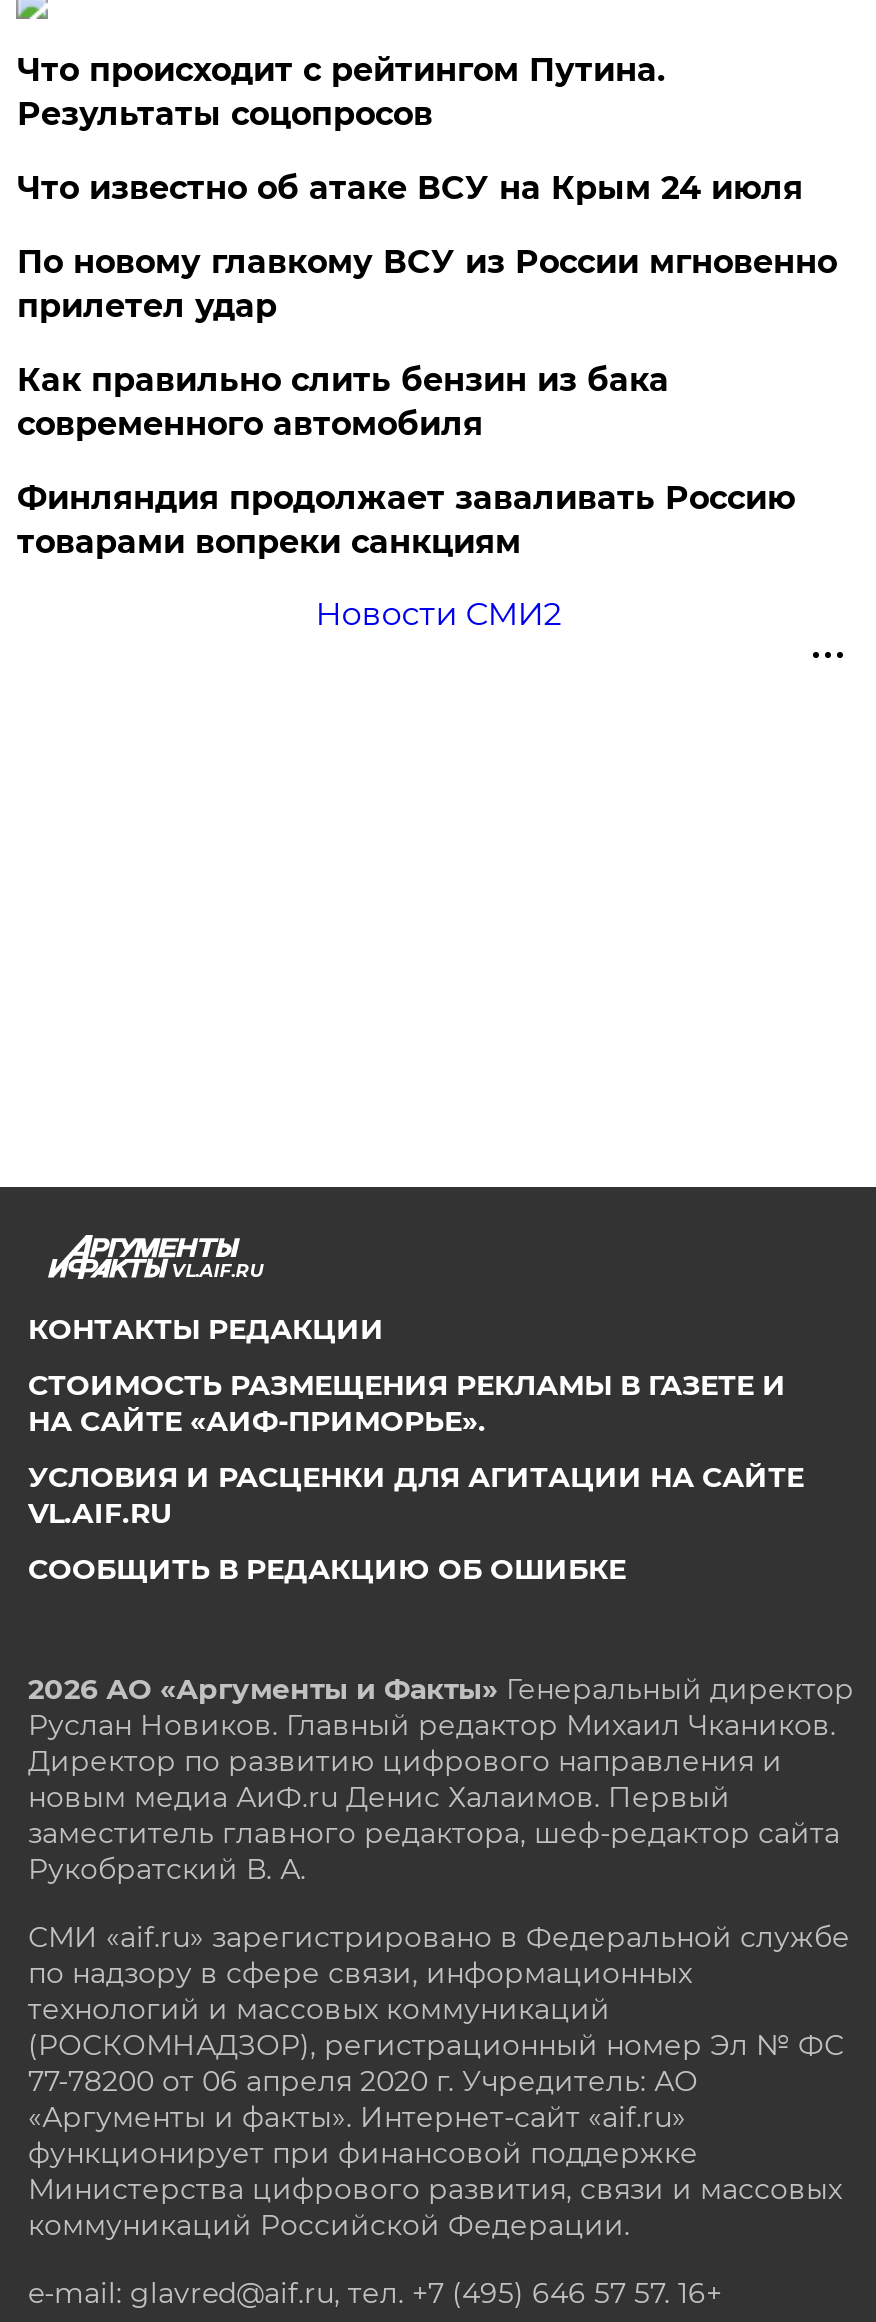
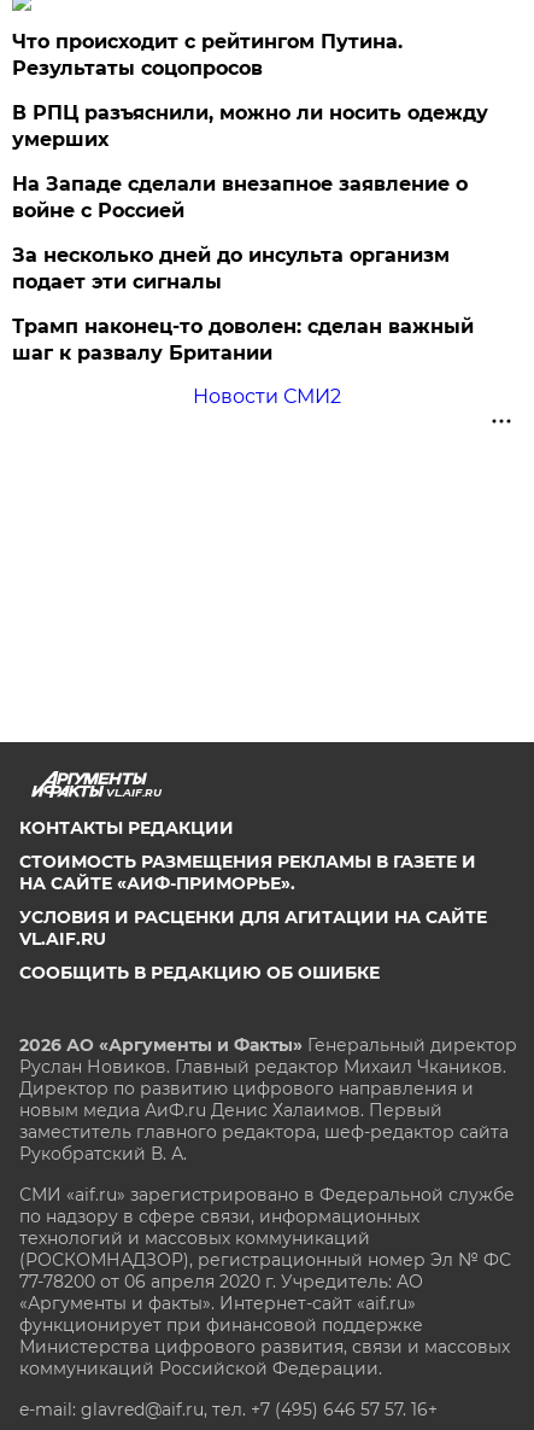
[17,168,803,206] Что известно об атаке ВСУ на Крым 24 июля -> [13,101,489,151] В РПЦ разъяснили, можно ли носить одежду | умерших
[17,242,837,324] По новому главкому ВСУ из России мгновенно | прилетел удар -> [13,172,468,222] На Западе сделали внезапное заявление о | войне с Россией
[17,360,669,442] Как правильно слить бензин из бака | современного автомобиля -> [13,244,450,293] За несколько дней до инсульта организм | подает эти сигналы
[17,478,795,560] Финляндия продолжает заваливать Россию | товарами вопреки санкциям -> [13,315,474,364] Трамп наконец-то доволен: сделан важный | шаг к развалу Британии

